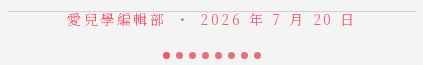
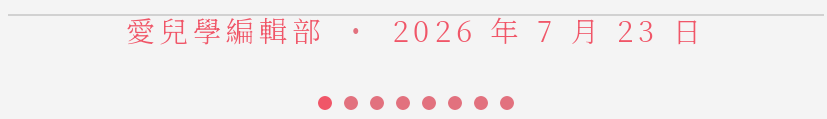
[67,9,357,29] 愛兒學編輯部 2026 年 7 月 20 日 -> [126,10,706,50] 愛兒學編輯部 2026 年 7 月 23 日

